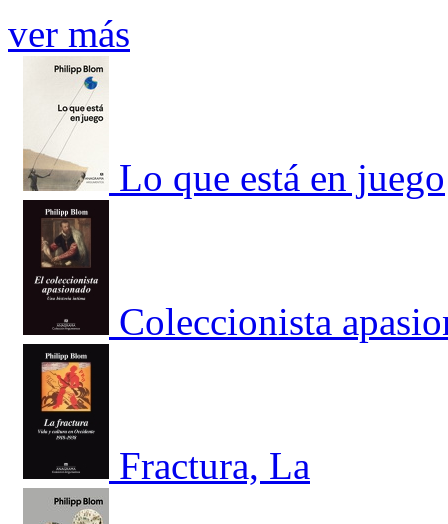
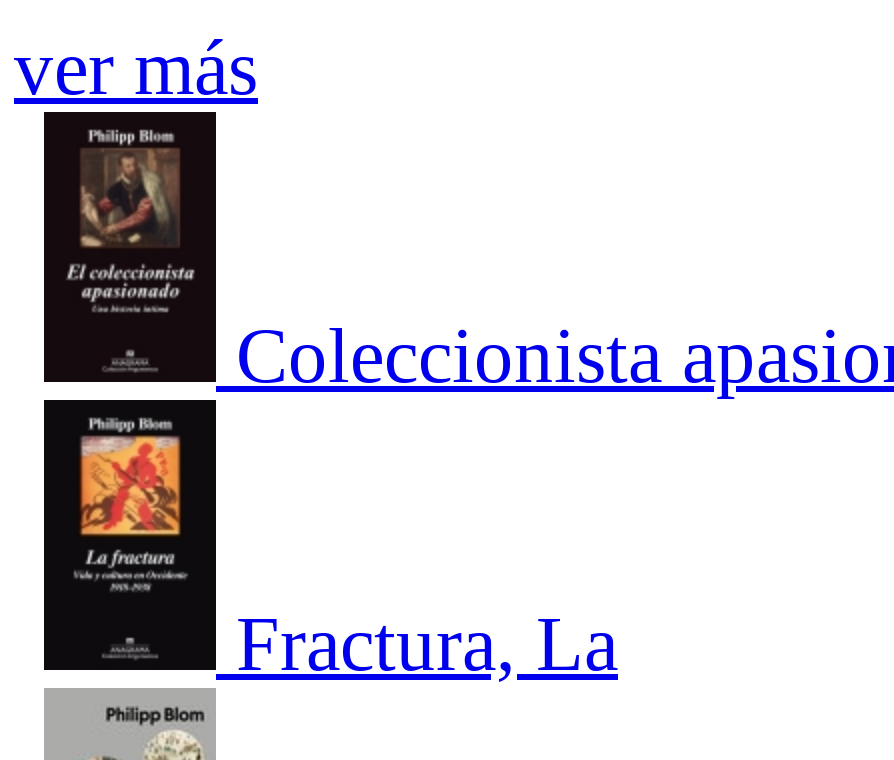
[23,58,445,199] [image] | Lo que está en juego -> none

